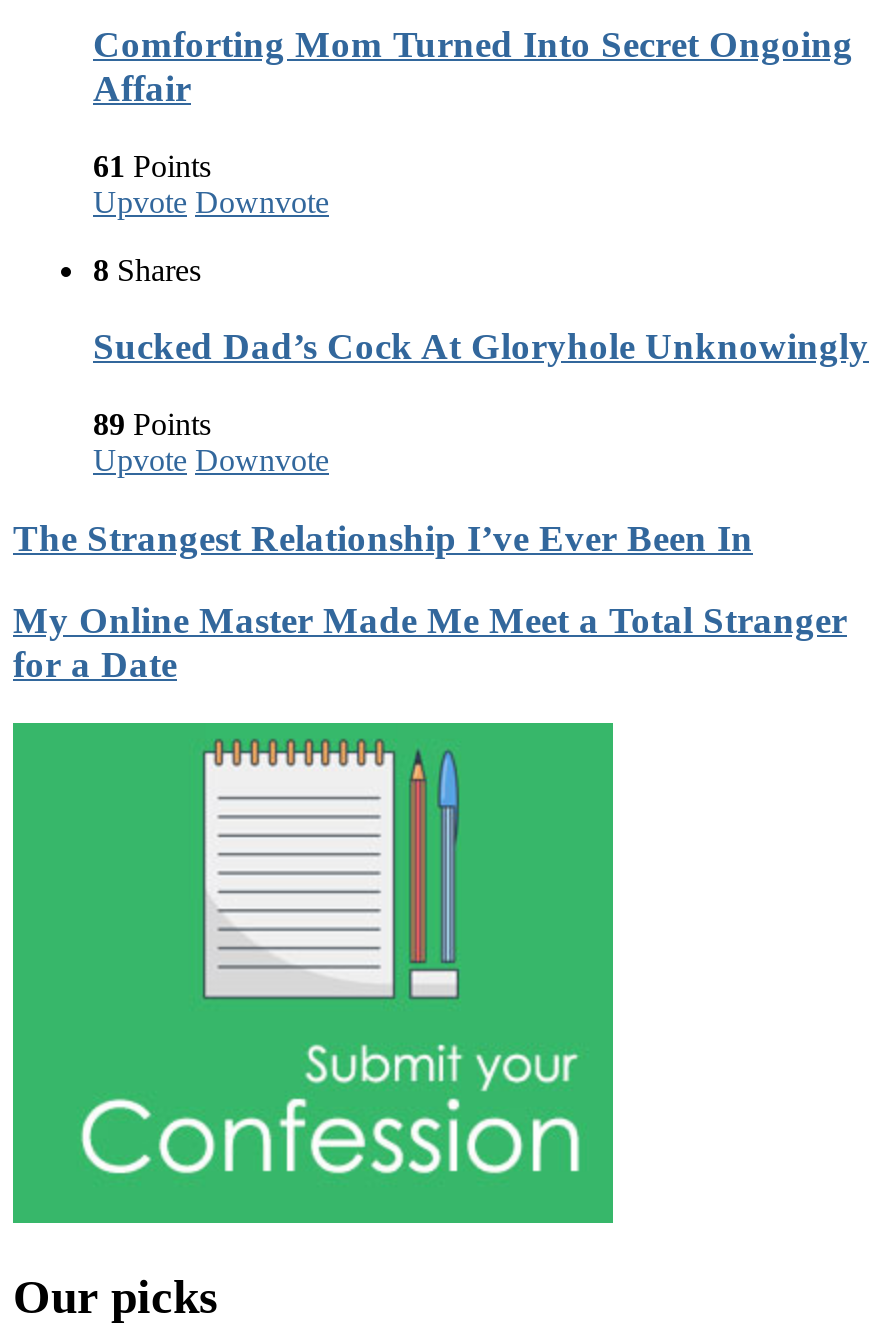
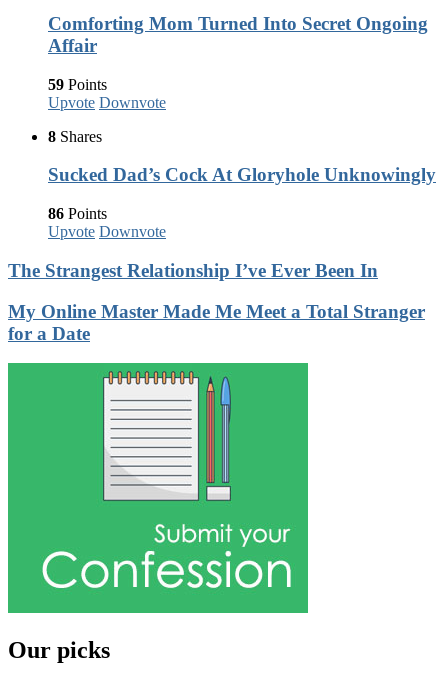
[93,148,211,182] 61 Points -> [48,76,107,93] 59 Points
[93,407,211,441] 89 Points -> [48,205,107,222] 86 Points

